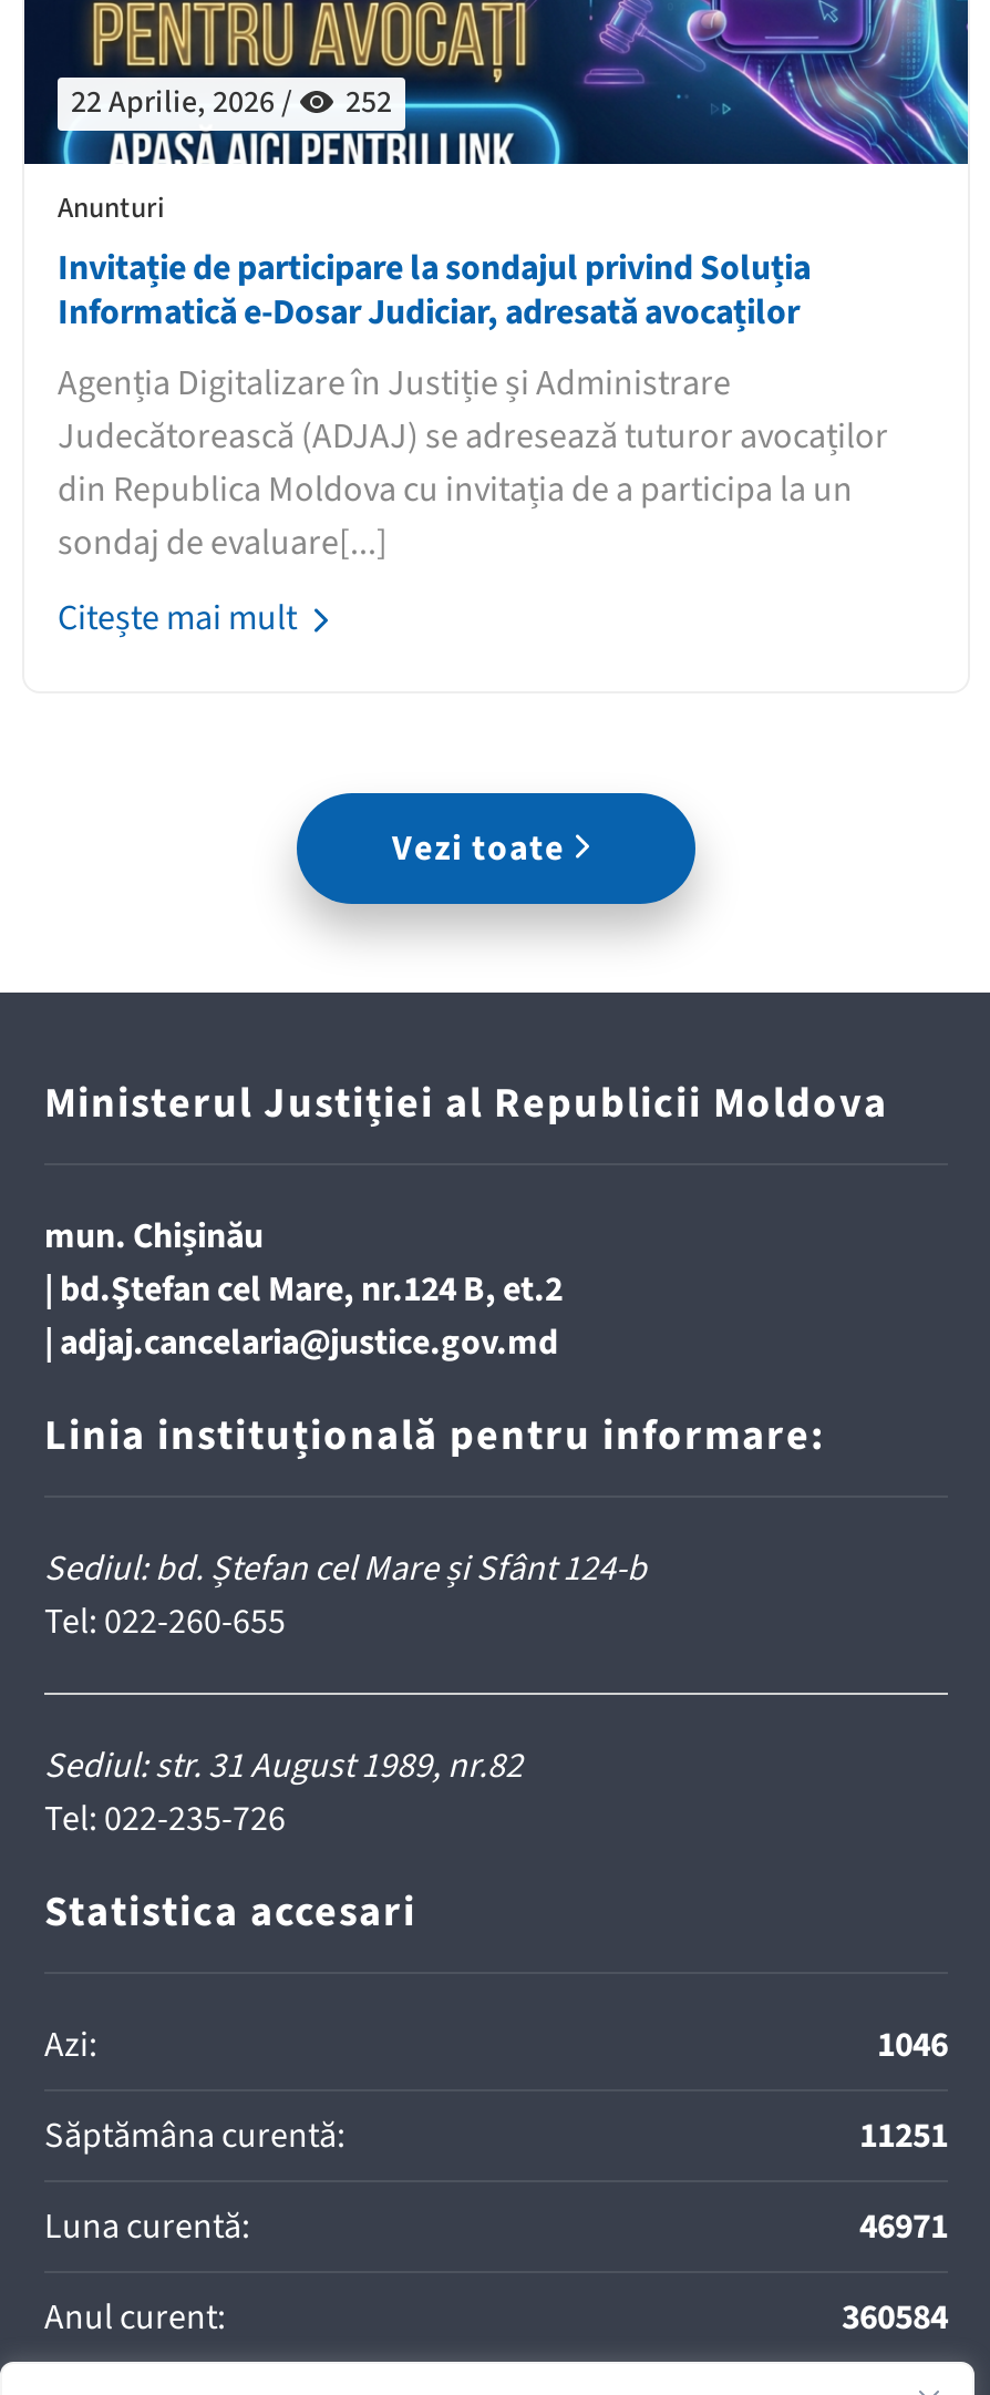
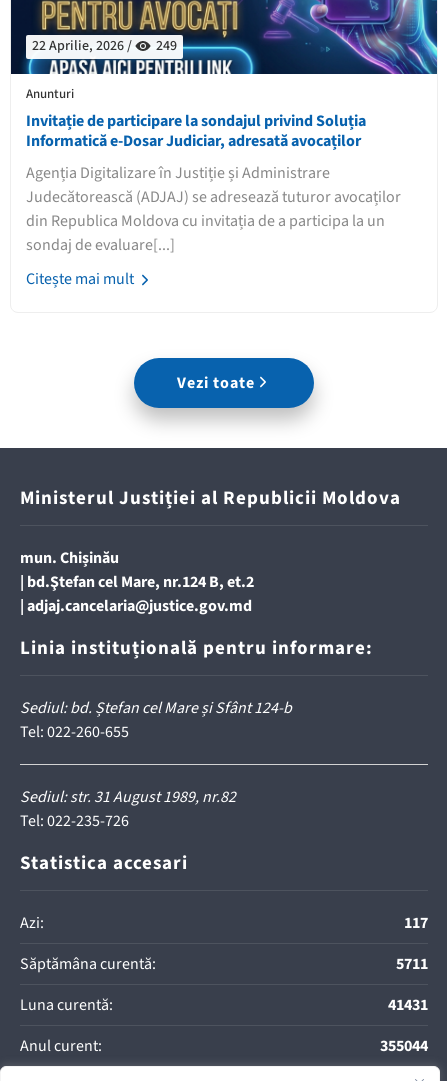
[71,81,392,126] 22 Aprilie, 2026 / 252 -> [32,37,177,57] 22 Aprilie, 2026 / 249
[877,2021,948,2070] 1046 -> [404,912,428,934] 117
[859,2112,948,2161] 11251 -> [396,953,428,975] 5711
[859,2203,948,2252] 46971 -> [388,994,428,1016] 41431
[842,2294,948,2342] 360584 -> [380,1035,428,1057] 355044

